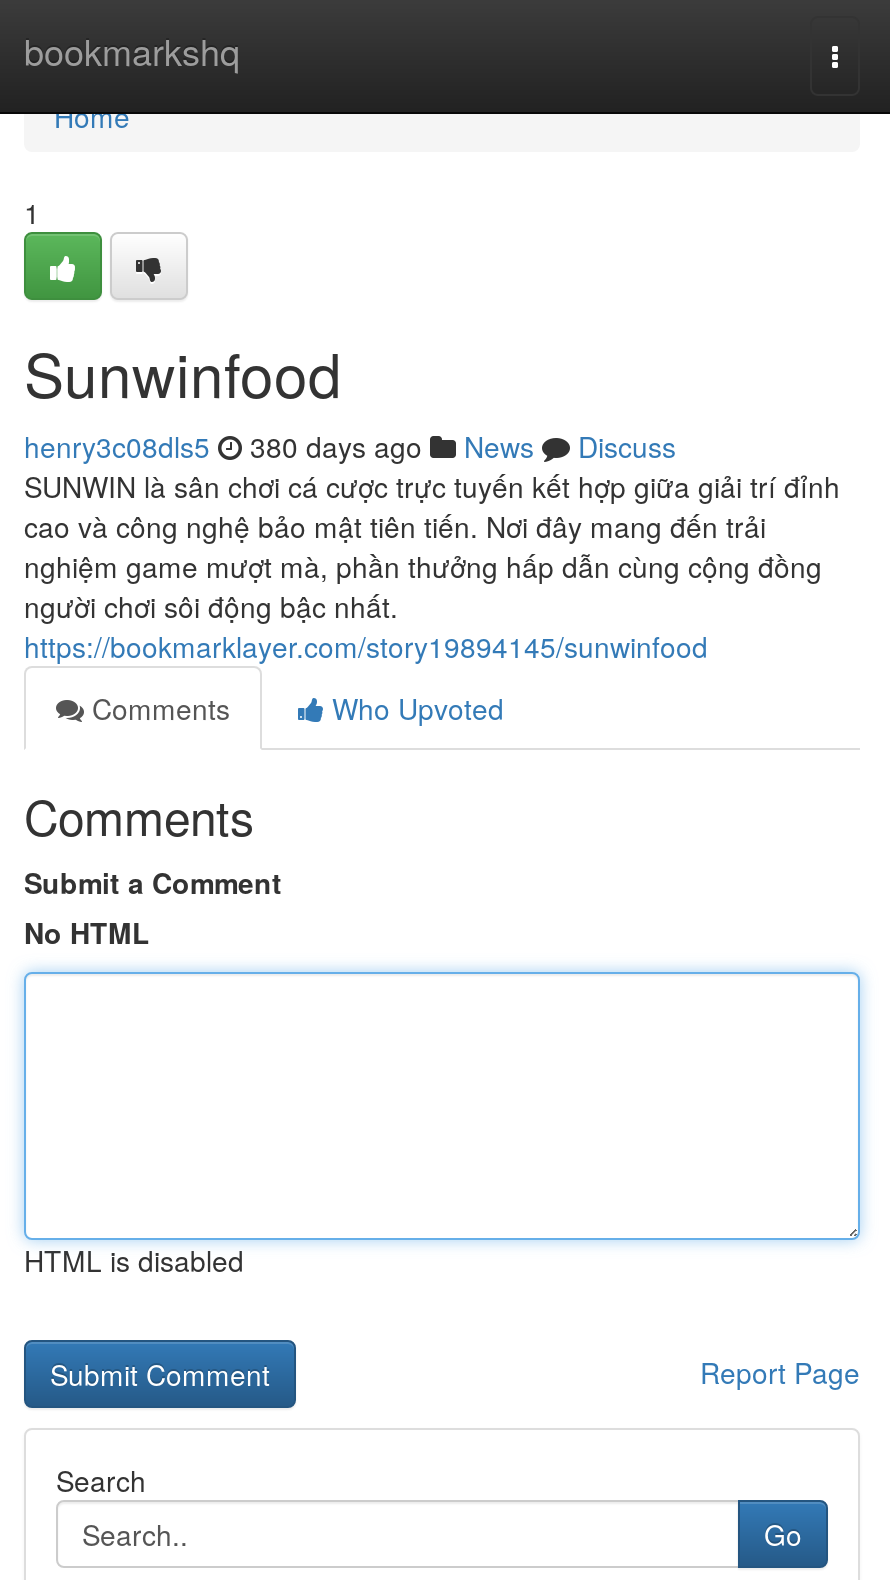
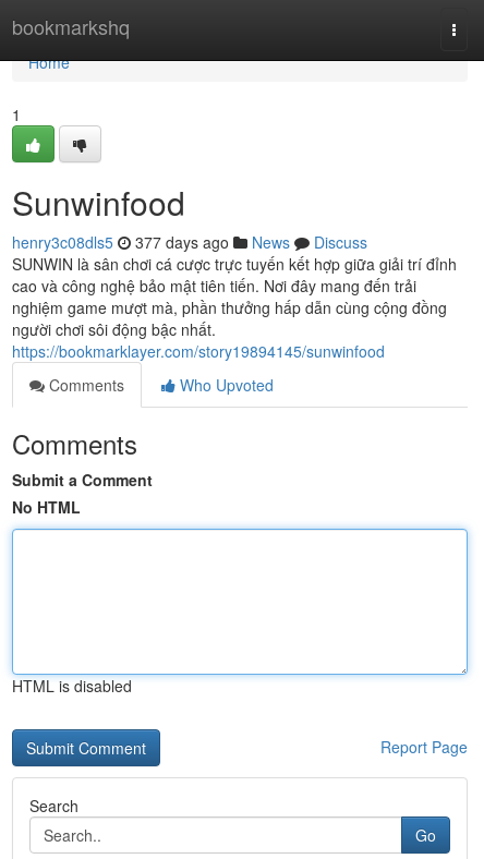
[24,426,676,466] henry3c08dls5 380 days ago News Discuss -> [12,231,367,253] henry3c08dls5 377 days ago News Discuss

